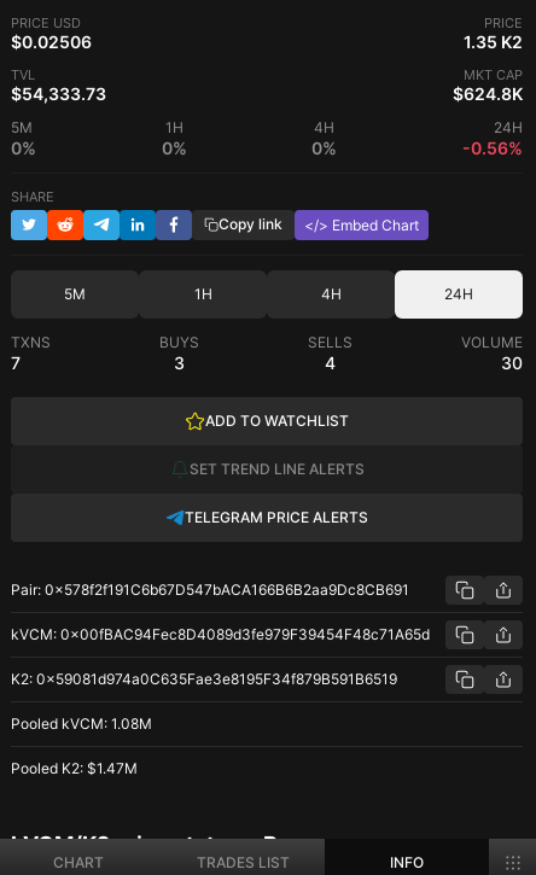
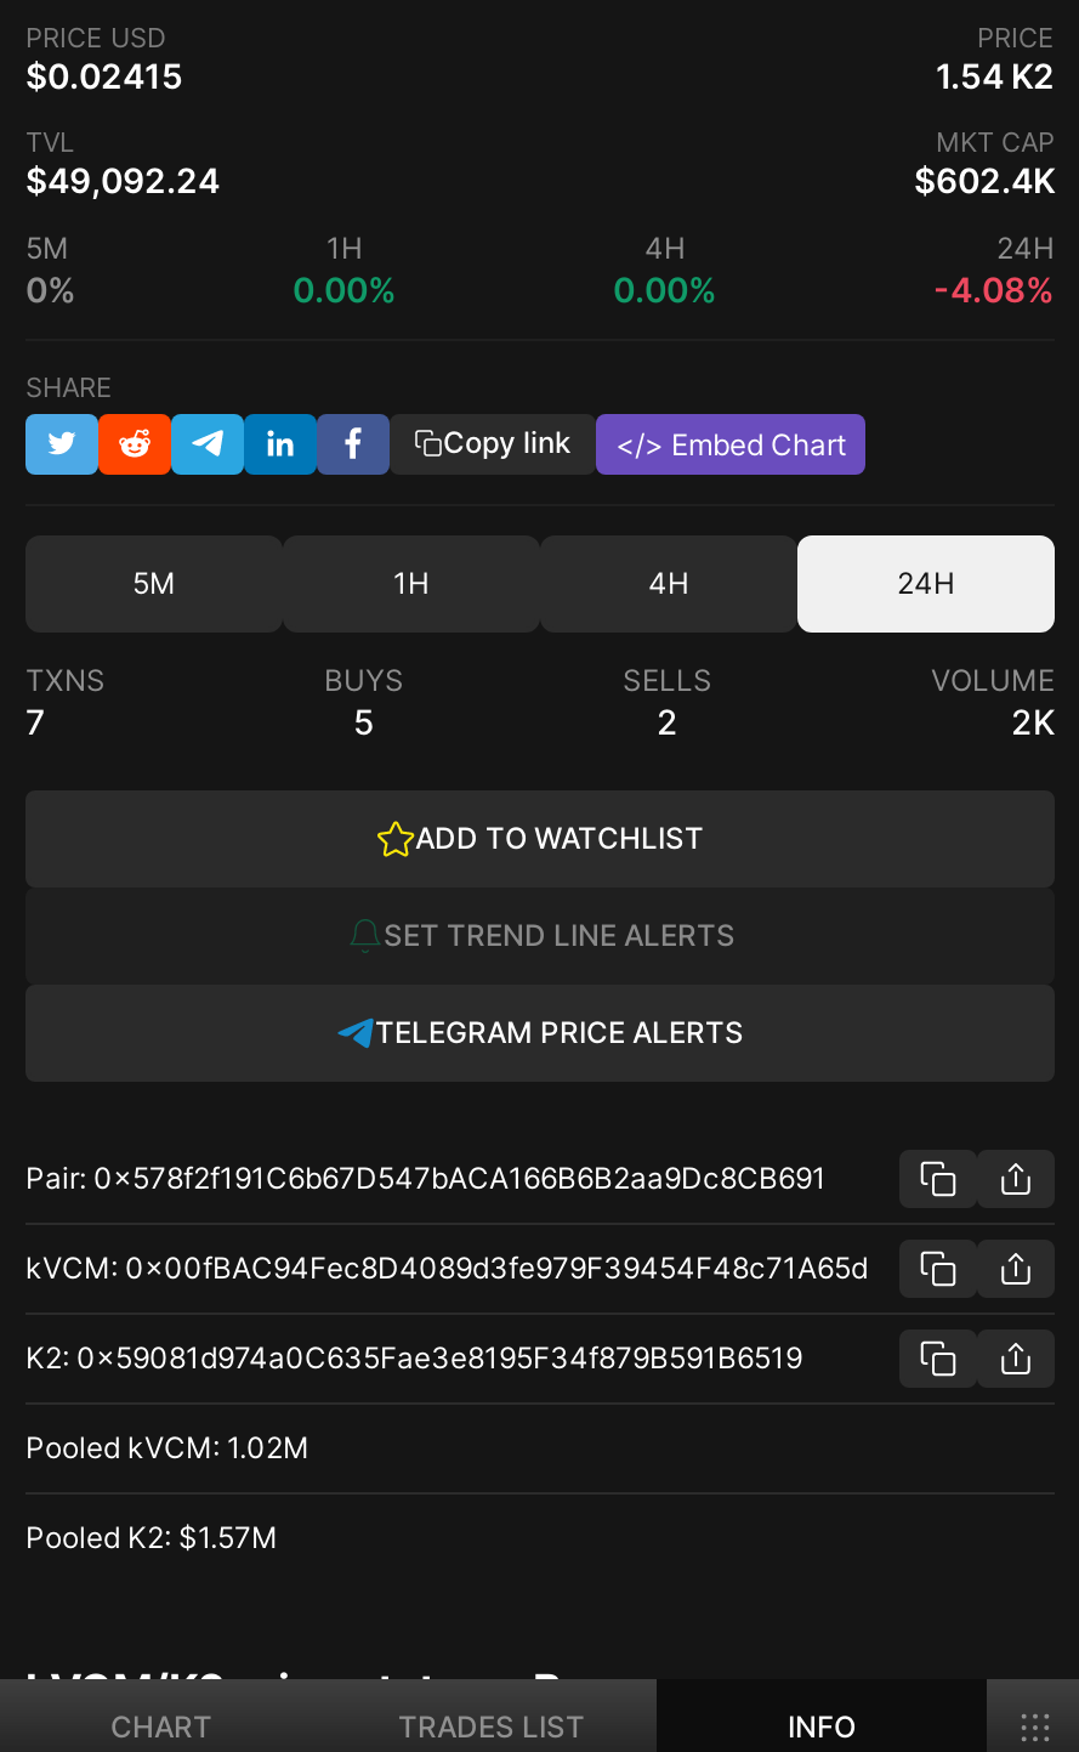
[11,31,92,52] $0.02506 -> [25,54,183,95] $0.02415
[464,31,523,52] 1.35 K2 -> [936,54,1055,95] 1.54 K2
[11,83,106,104] $54,333.73 -> [25,159,220,200] $49,092.24
[453,83,523,104] $624.8K -> [914,159,1055,200] $602.4K
[161,137,187,158] 0% -> [293,268,397,309] 0.00%
[312,137,337,158] 0% -> [613,268,717,309] 0.00%
[462,137,523,158] -0.56% -> [933,268,1055,309] -4.08%
[174,352,185,373] 3 -> [353,700,375,741] 5
[325,352,336,373] 4 -> [657,700,678,741] 2
[501,352,523,373] 30 -> [1011,700,1055,741] 2K
[11,714,152,732] Pooled kVCM: 1.08M -> [25,1429,309,1465] Pooled kVCM: 1.02M
[11,759,138,778] Pooled K2: $1.47M -> [25,1520,278,1556] Pooled K2: $1.57M

